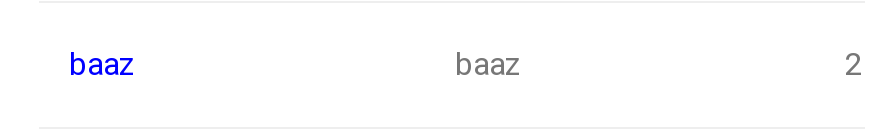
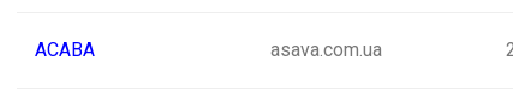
[69,45,523,83] baaz | baaz -> [35,38,382,61] АСАВА | asava.com.ua

